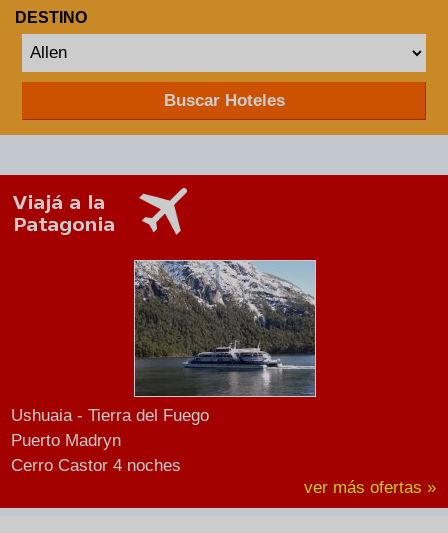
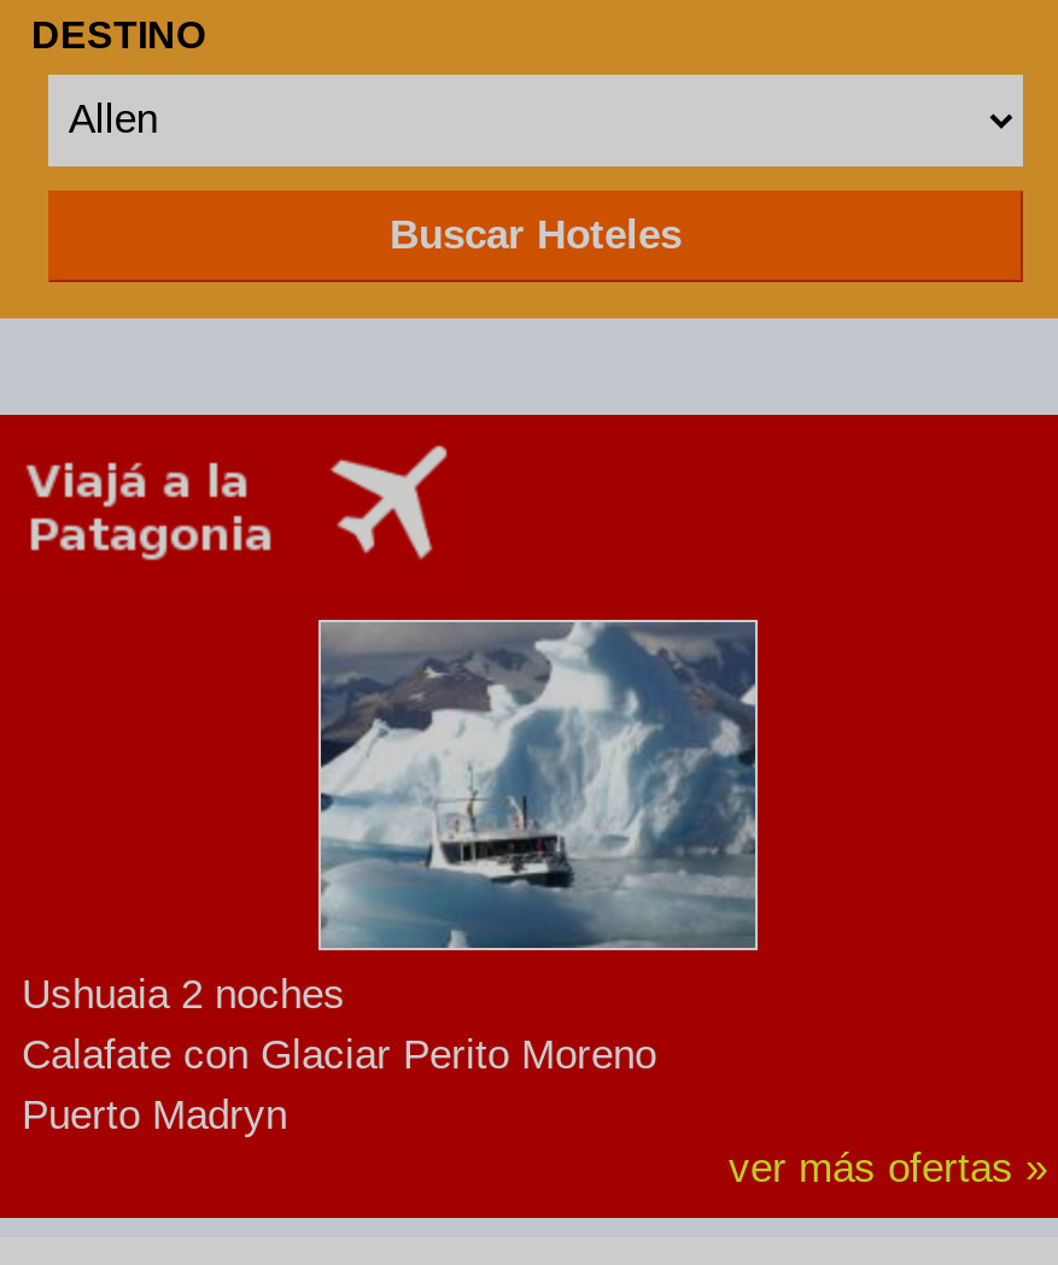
[11,260,316,425] [image] | Ushuaia - Tierra del Fuego -> [22,620,758,1078] [image] | Ushuaia 2 noches | Calafate con Glaciar Perito Moreno
moved [11,431,121,450] -> [22,1092,287,1138]: Puerto Madryn
[11,456,181,475] Cerro Castor 4 noches -> none

